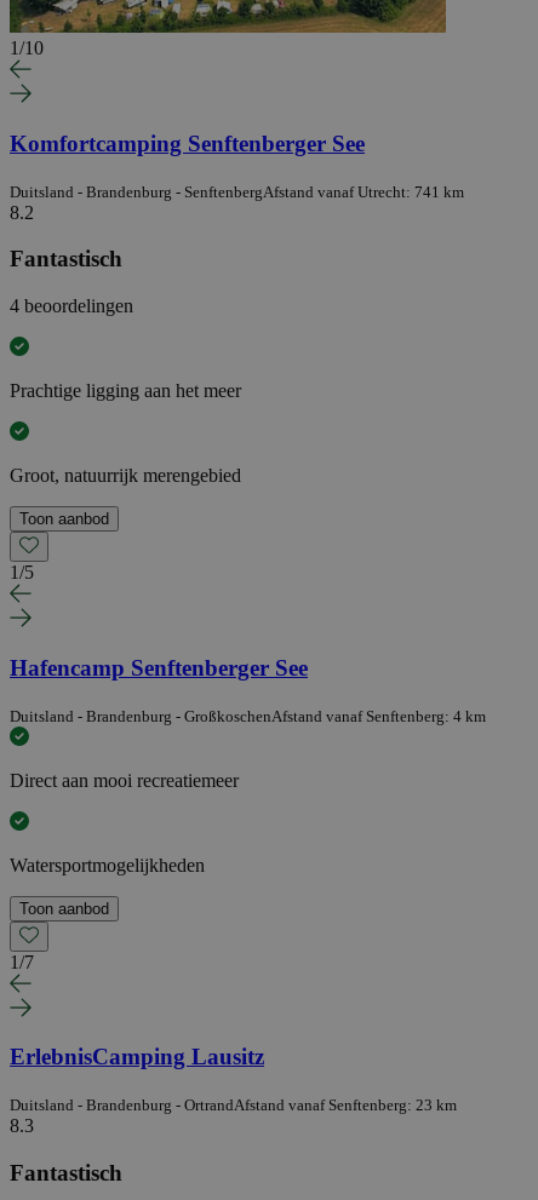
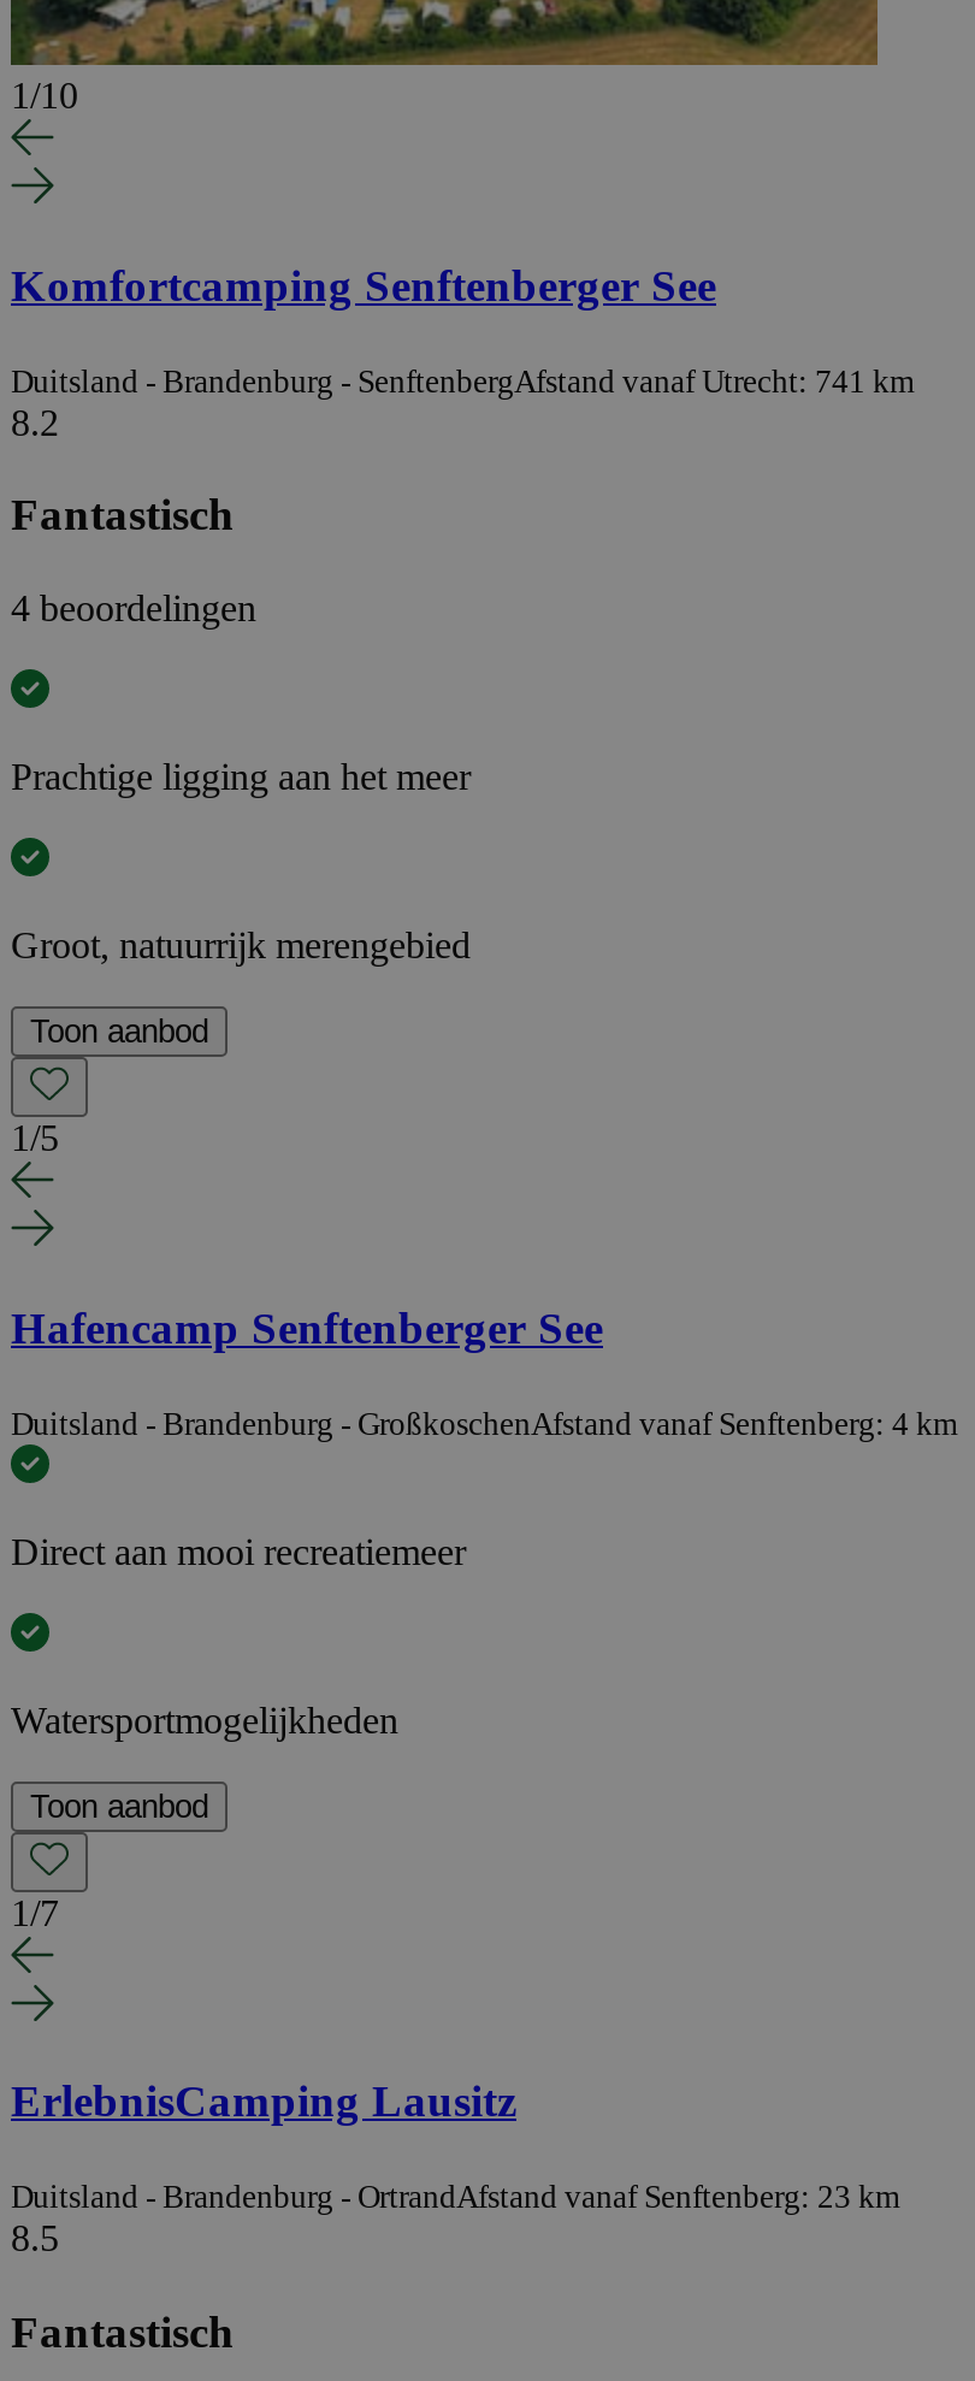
[10,1115,34,1136] 8.3 -> [11,2217,59,2258] 8.5

